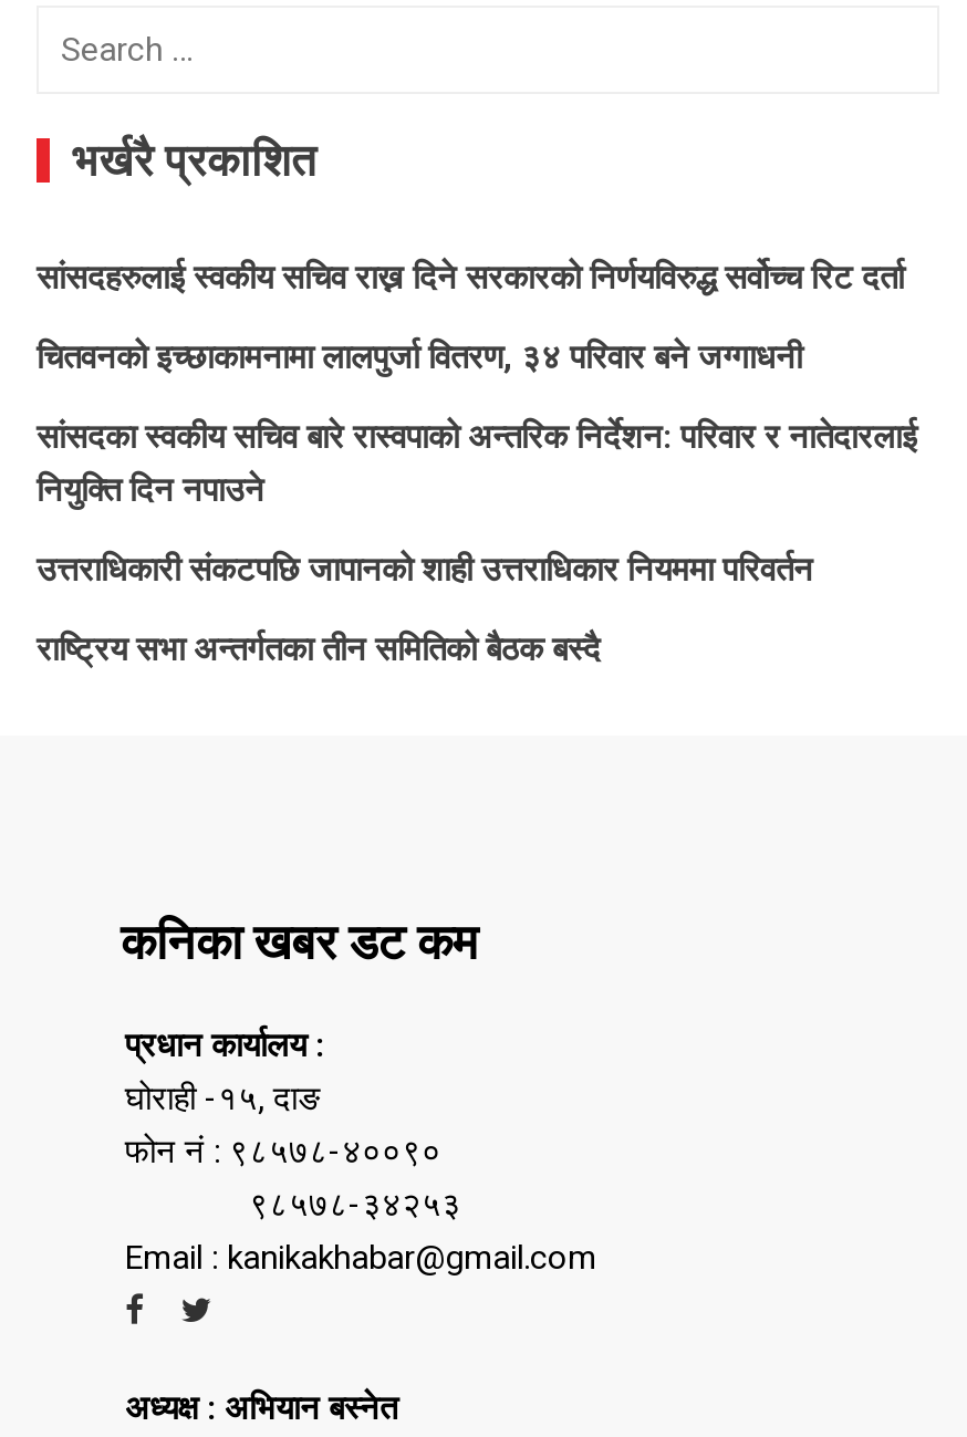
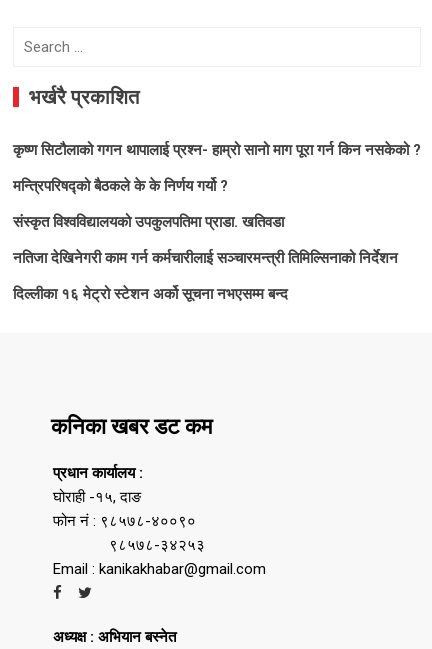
[37,259,904,299] सांसदहरुलाई स्वकीय सचिव राख्न दिने सरकारको निर्णयविरुद्ध सर्वोच्च रिट दर्ता -> [13,140,421,158] कृष्ण सिटौलाको गगन थापालाई प्रश्न- हाम्रो सानो माग पूरा गर्न किन नसकेको ?
[37,339,802,378] चितवनको इच्छाकामनामा लालपुर्जा वितरण, ३४ परिवार बने जग्गाधनी -> [13,176,228,194] मन्त्रिपरिषद्को बैठकले के के निर्णय गर्यो ?
[37,418,917,511] सांसदका स्वकीय सचिव बारे रास्वपाको अन्तरिक निर्देशन: परिवार र नातेदारलाई | नियुक्ति दिन नपाउने -> [13,212,284,230] संस्कृत विश्वविद्यालयको उपकुलपतिमा प्राडा. खतिवडा
[37,551,813,591] उत्तराधिकारी संकटपछि जापानको शाही उत्तराधिकार नियममा परिवर्तन -> [13,248,398,266] नतिजा देखिनेगरी काम गर्न कर्मचारीलाई सञ्चारमन्त्री तिमिल्सिनाको निर्देशन
[37,631,601,670] राष्ट्रिय सभा अन्तर्गतका तीन समितिको बैठक बस्दै -> [13,284,288,302] दिल्लीका १६ मेट्रो स्टेशन अर्को सूचना नभएसम्म बन्द

